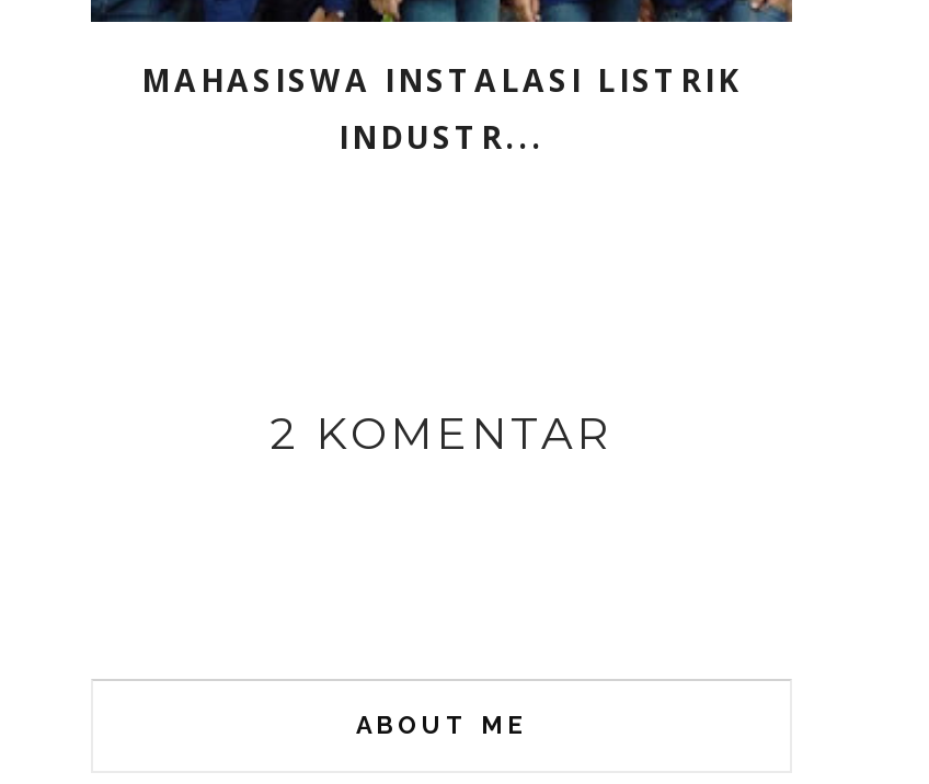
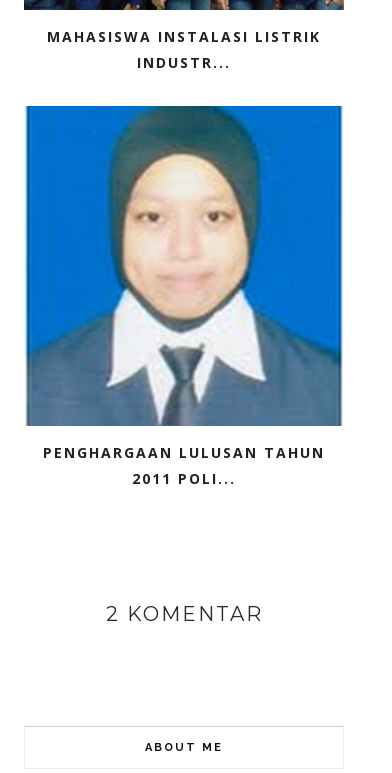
none -> [24,105,343,488] [image] | PENGHARGAAN LULUSAN TAHUN | 2011 POLI...

